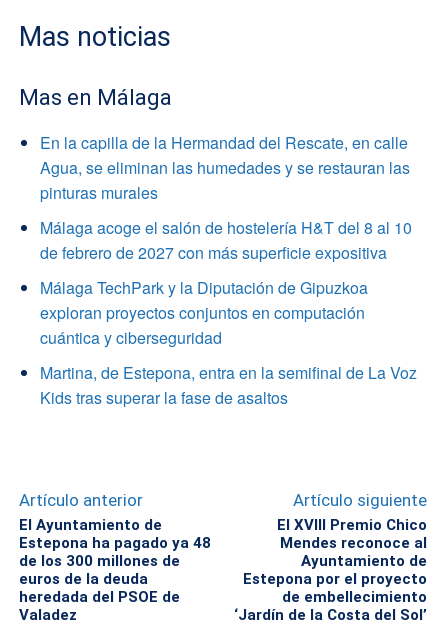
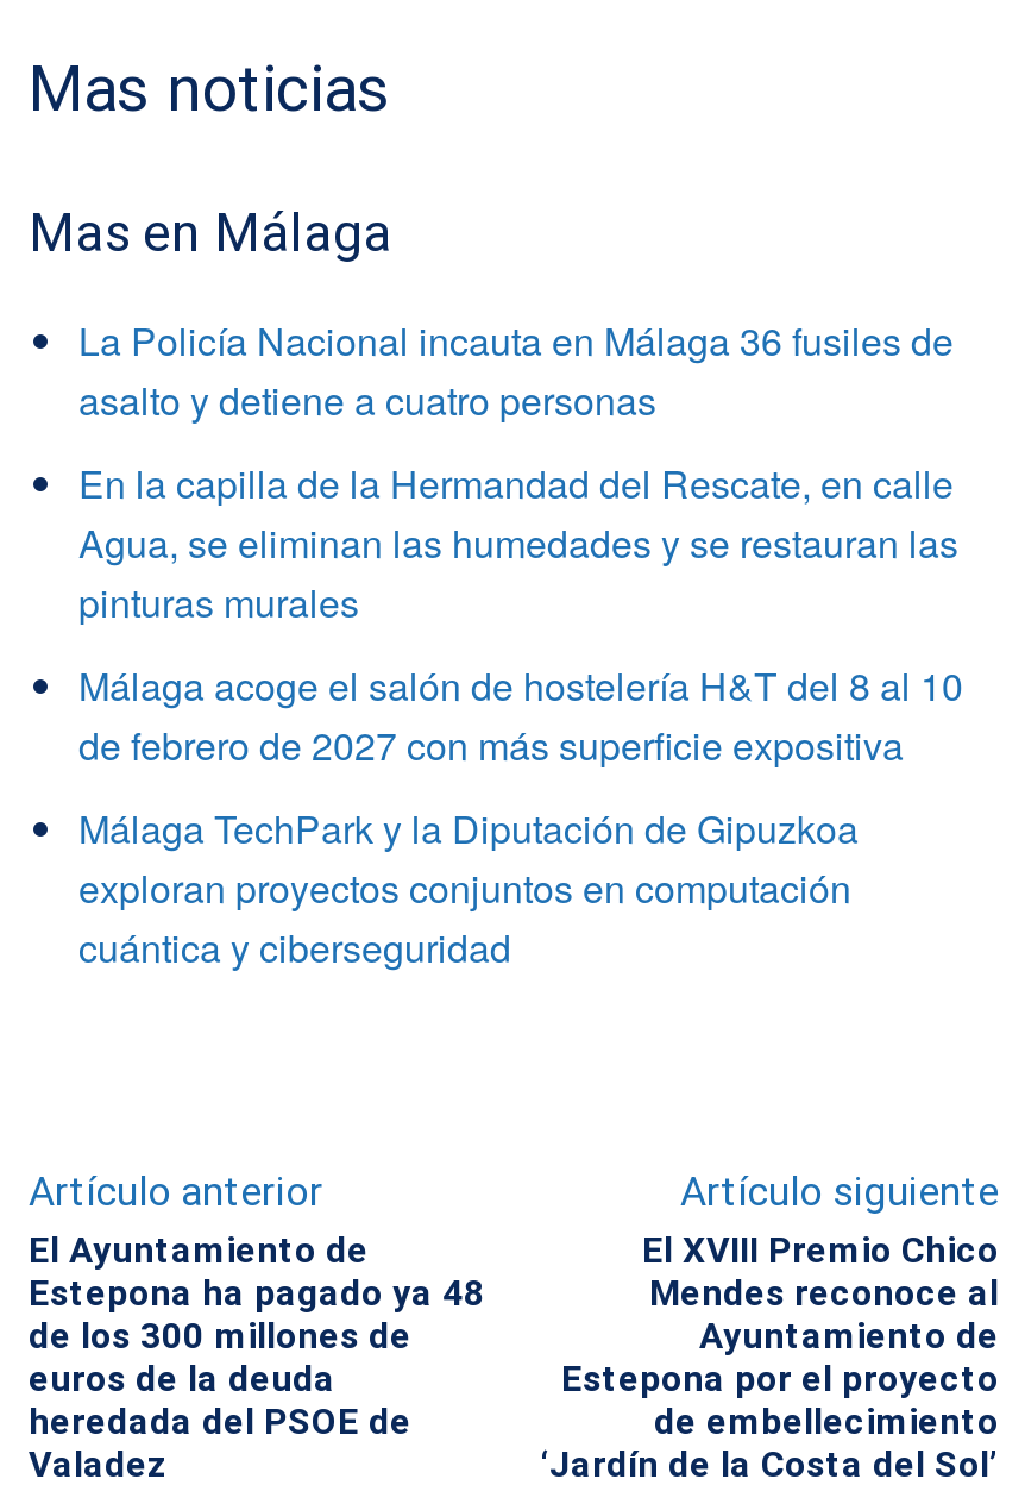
none -> [78,312,954,426] La Policía Nacional incauta en Málaga 36 fusiles de | asalto y detiene a cuatro personas
moved [40,131,412,349] -> [78,455,963,974]: En la capilla de la Hermandad del Rescate, en calle | Agua, se eliminan las humedades y se restauran las | pinturas murales | Málaga acoge el salón de hostelería H&T del 8 al 10 | de febrero de 2027 con más superficie expositiva | Málaga TechPark y la Diputación de Gipuzkoa | exploran proyectos conjuntos en computación | cuántica y ciberseguridad
[40,361,417,409] Martina, de Estepona, entra en la semifinal de La Voz | Kids tras superar la fase de asaltos -> none

